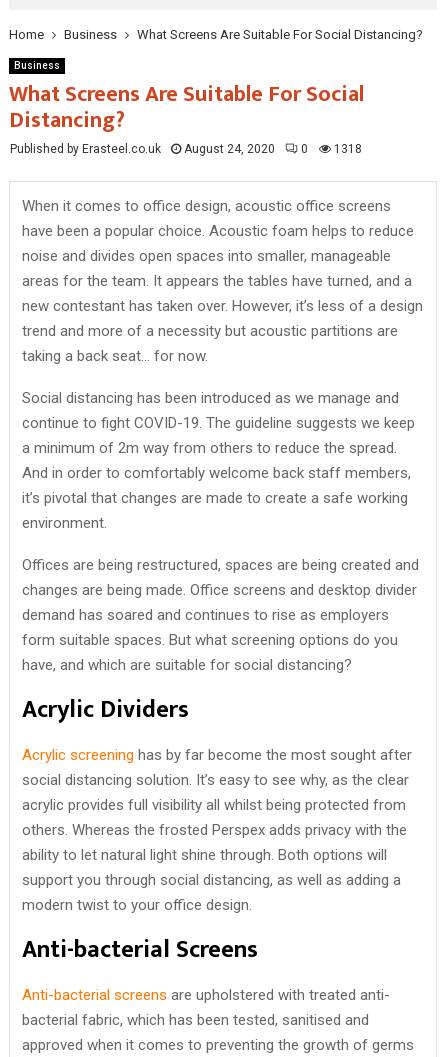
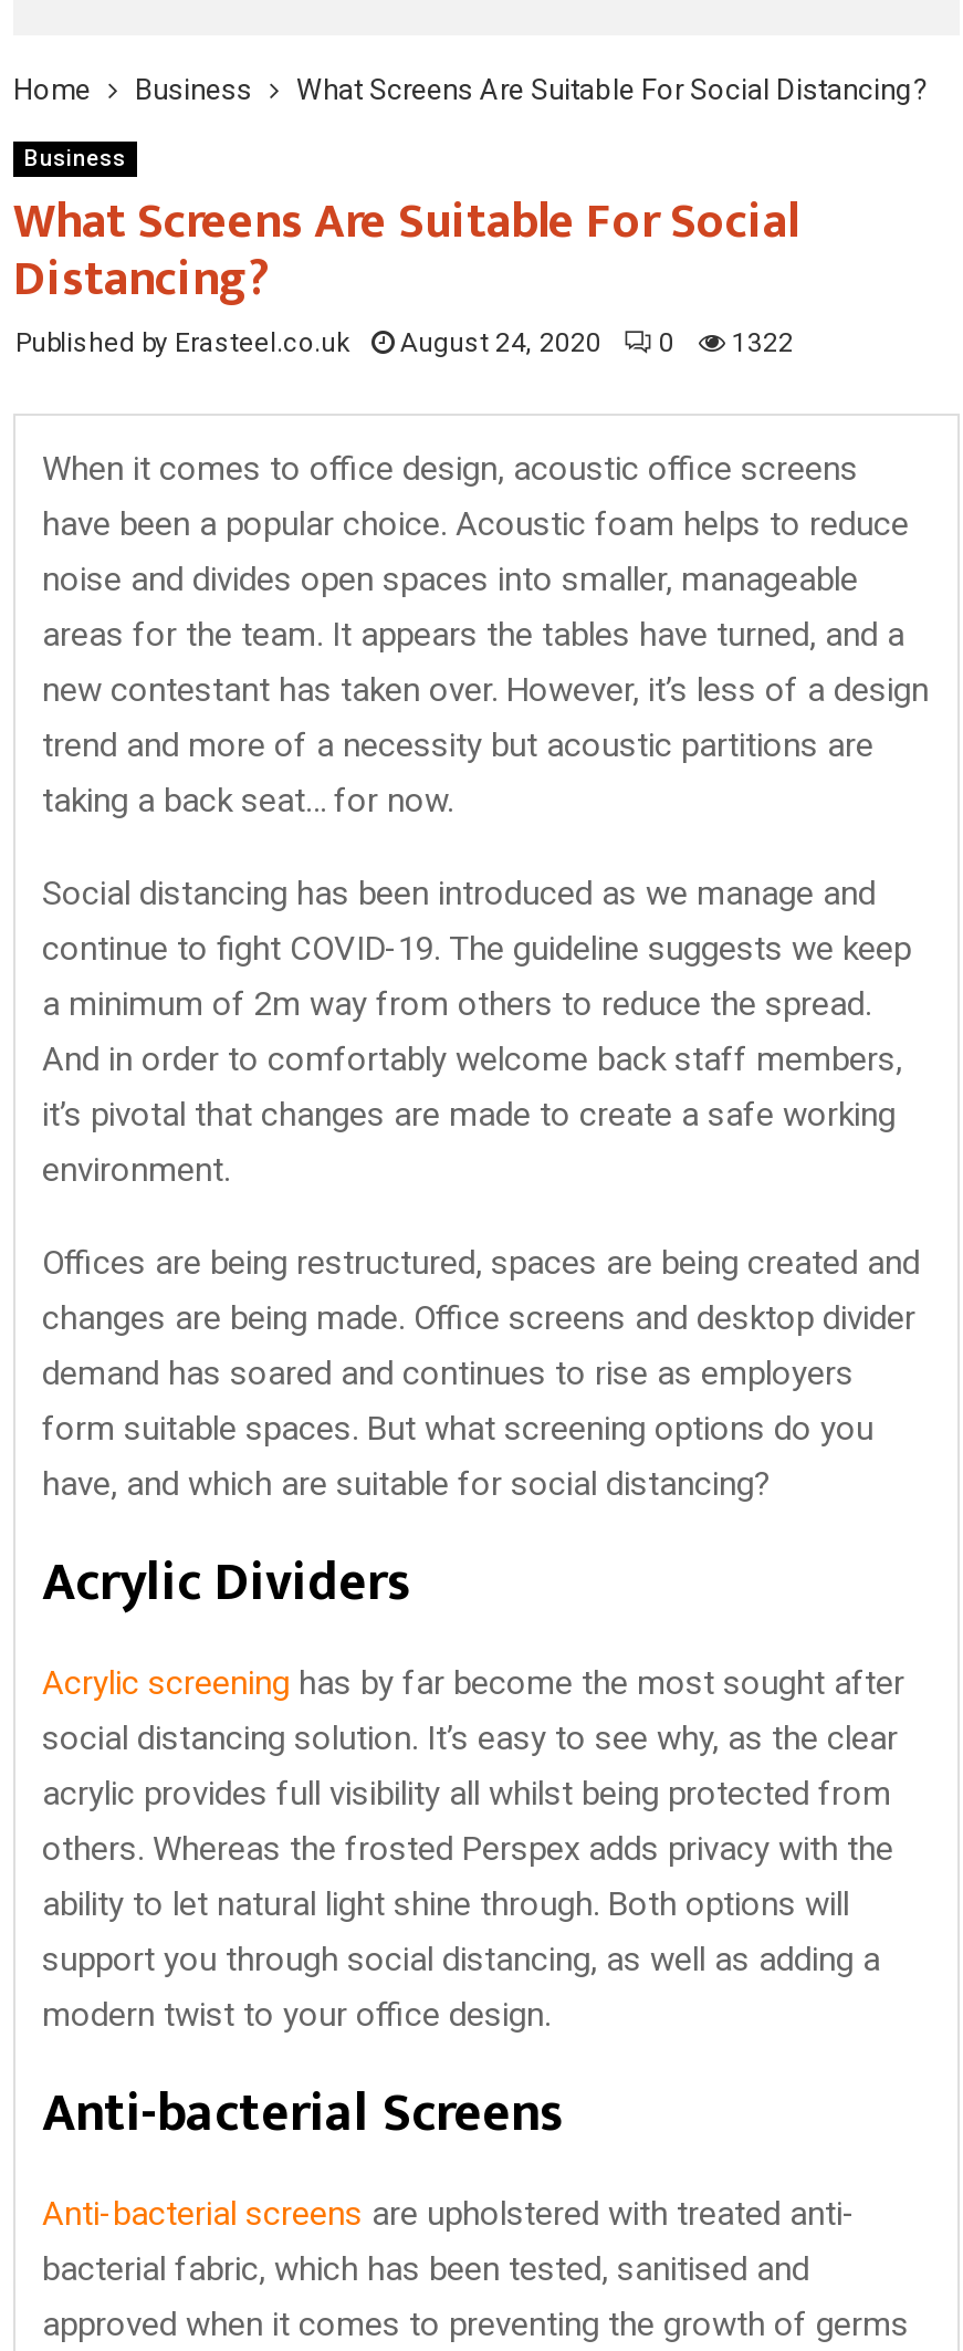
[10,142,362,156] Published by Erasteel.co.uk August 24, 2020 0 1318 -> [15,327,794,358] Published by Erasteel.co.uk August 24, 2020 0 1322

